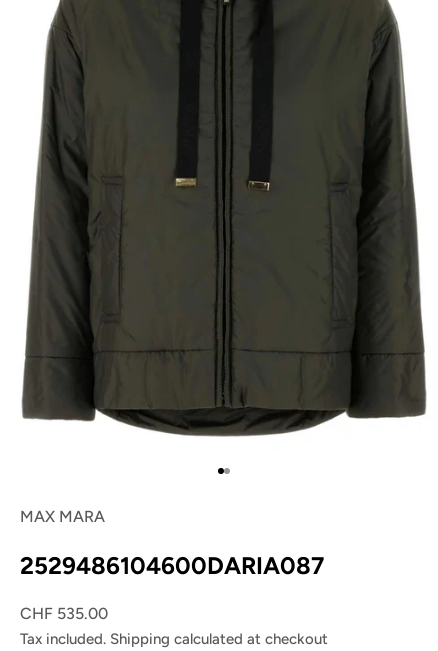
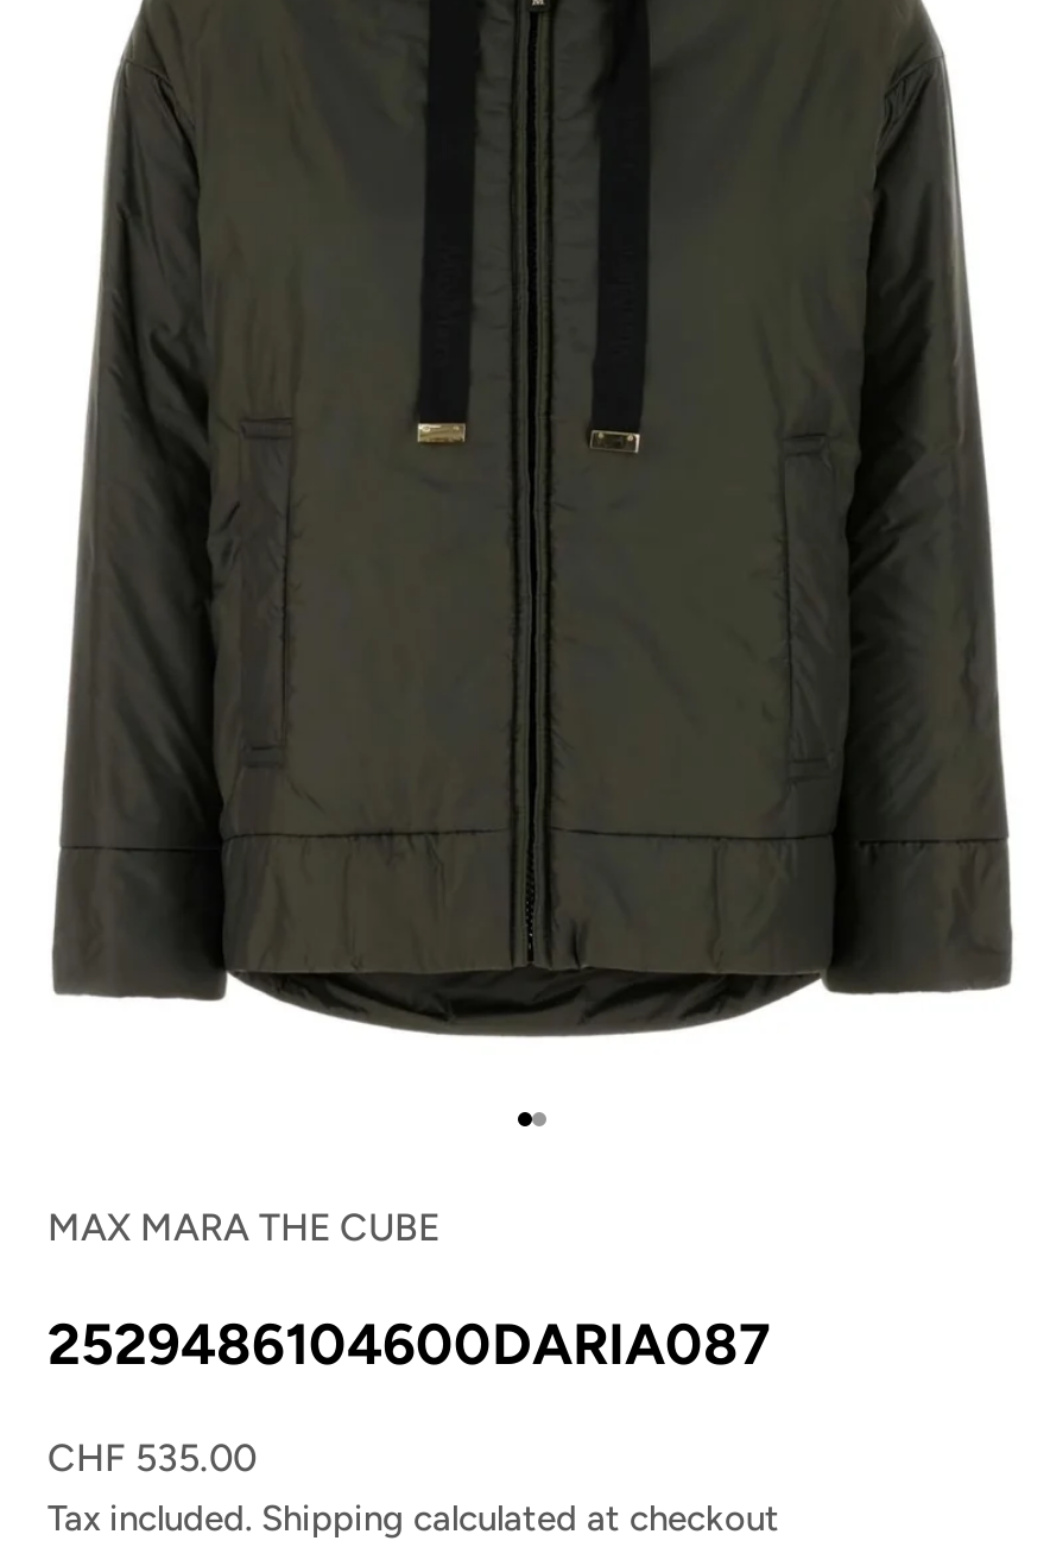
[20,507,105,526] MAX MARA -> [48,1204,439,1249] MAX MARA THE CUBE

